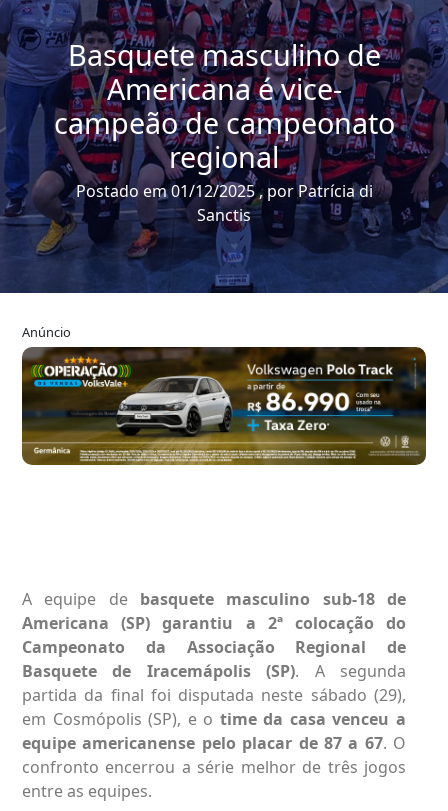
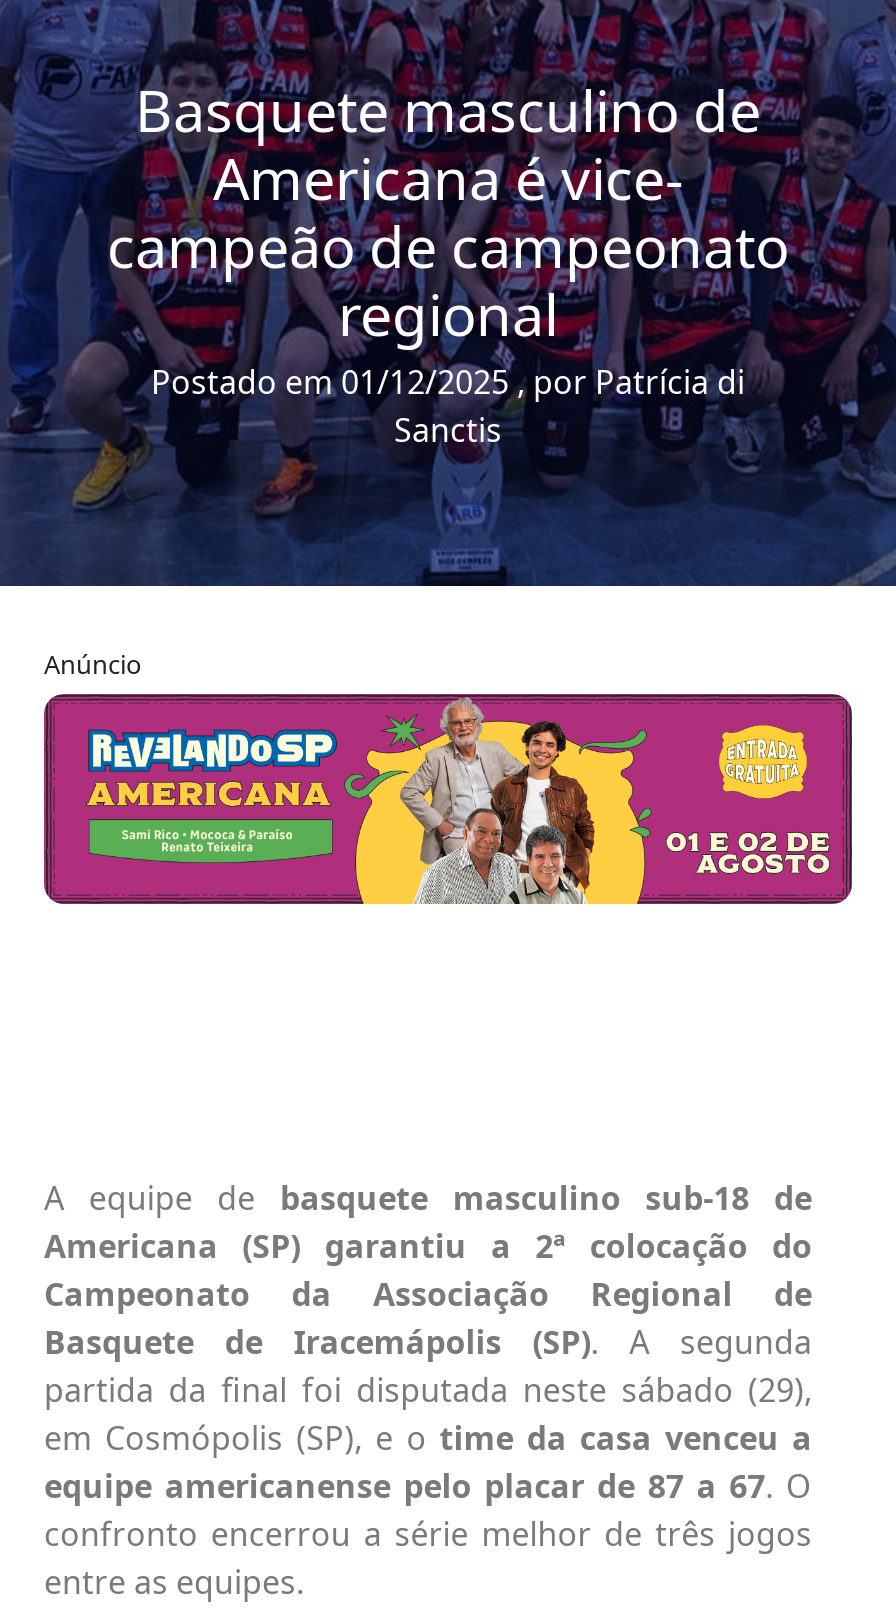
[21,347,427,466] [image] -> [42,694,852,930] [image]

